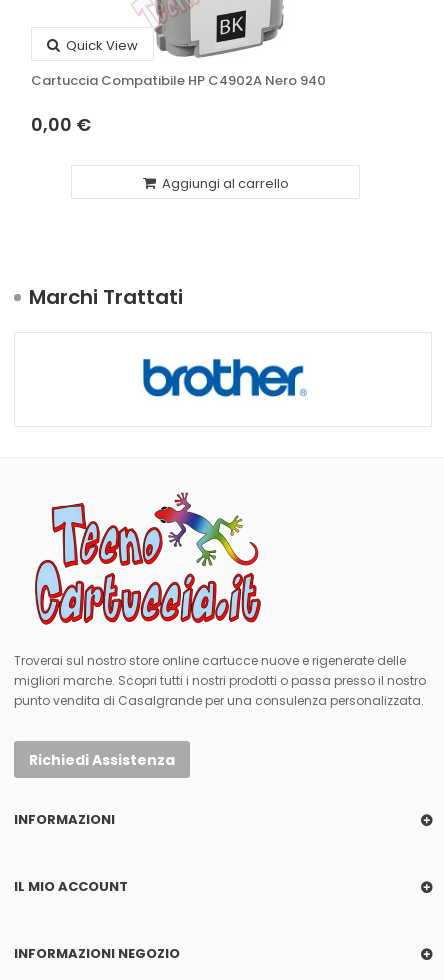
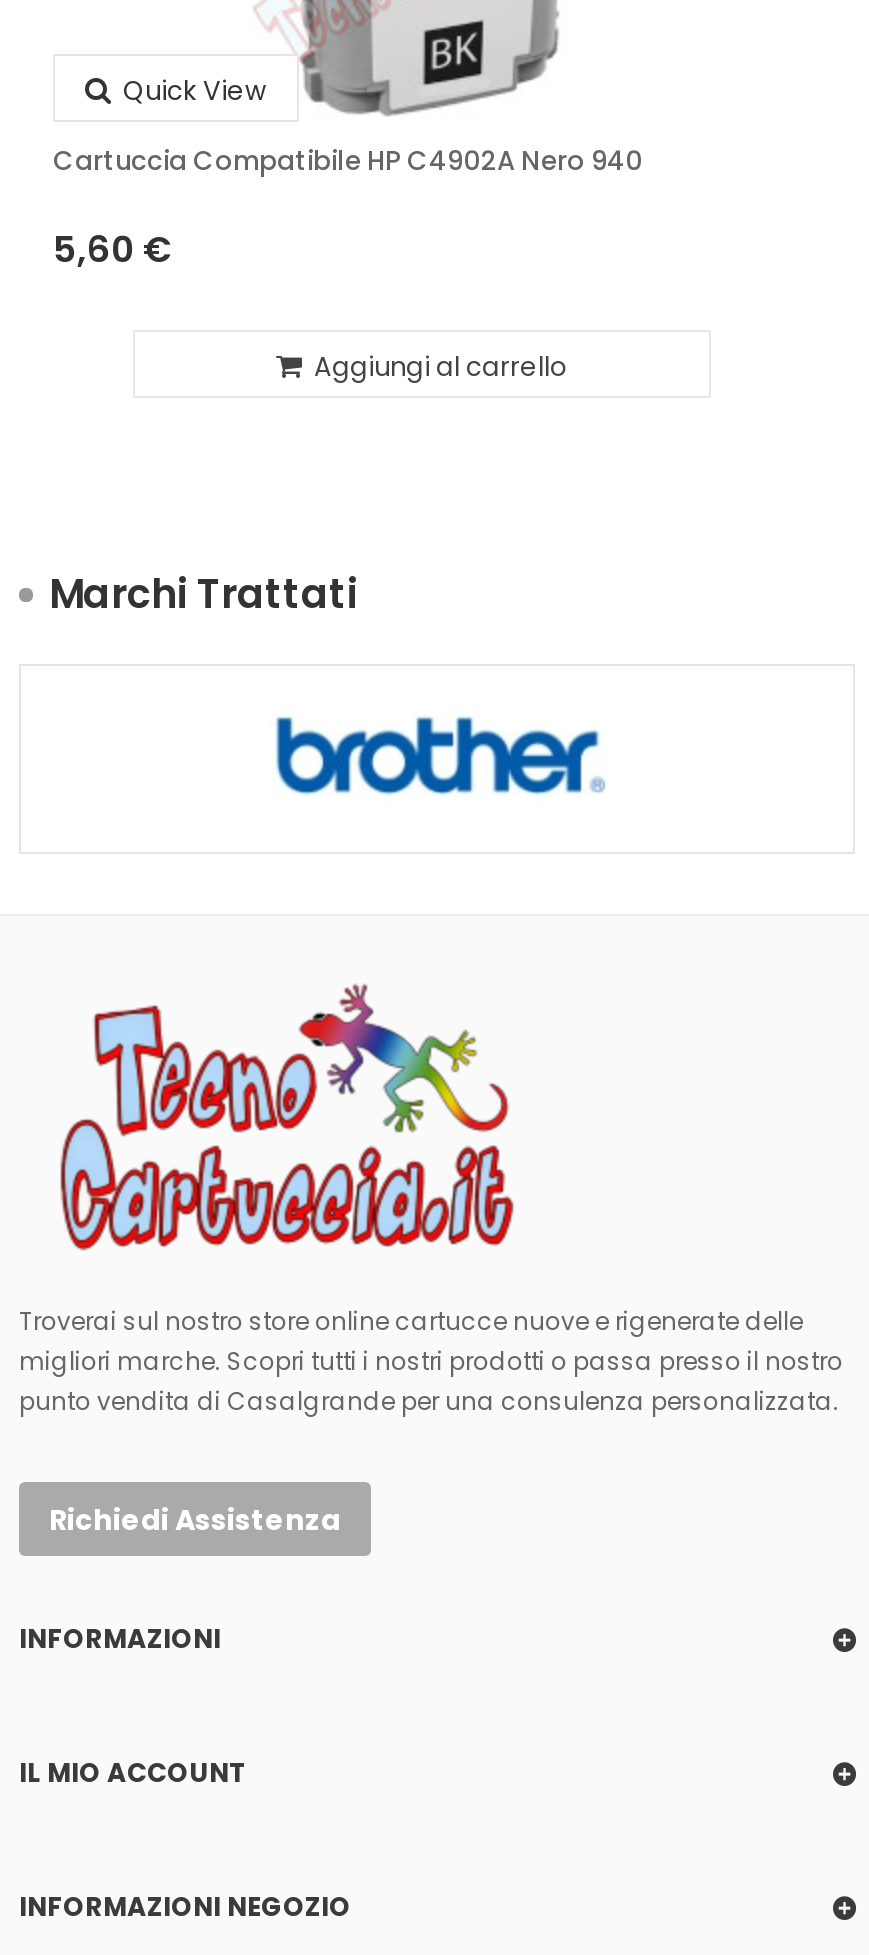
[31,112,91,137] 0,00 € -> [53,224,173,274] 5,60 €

